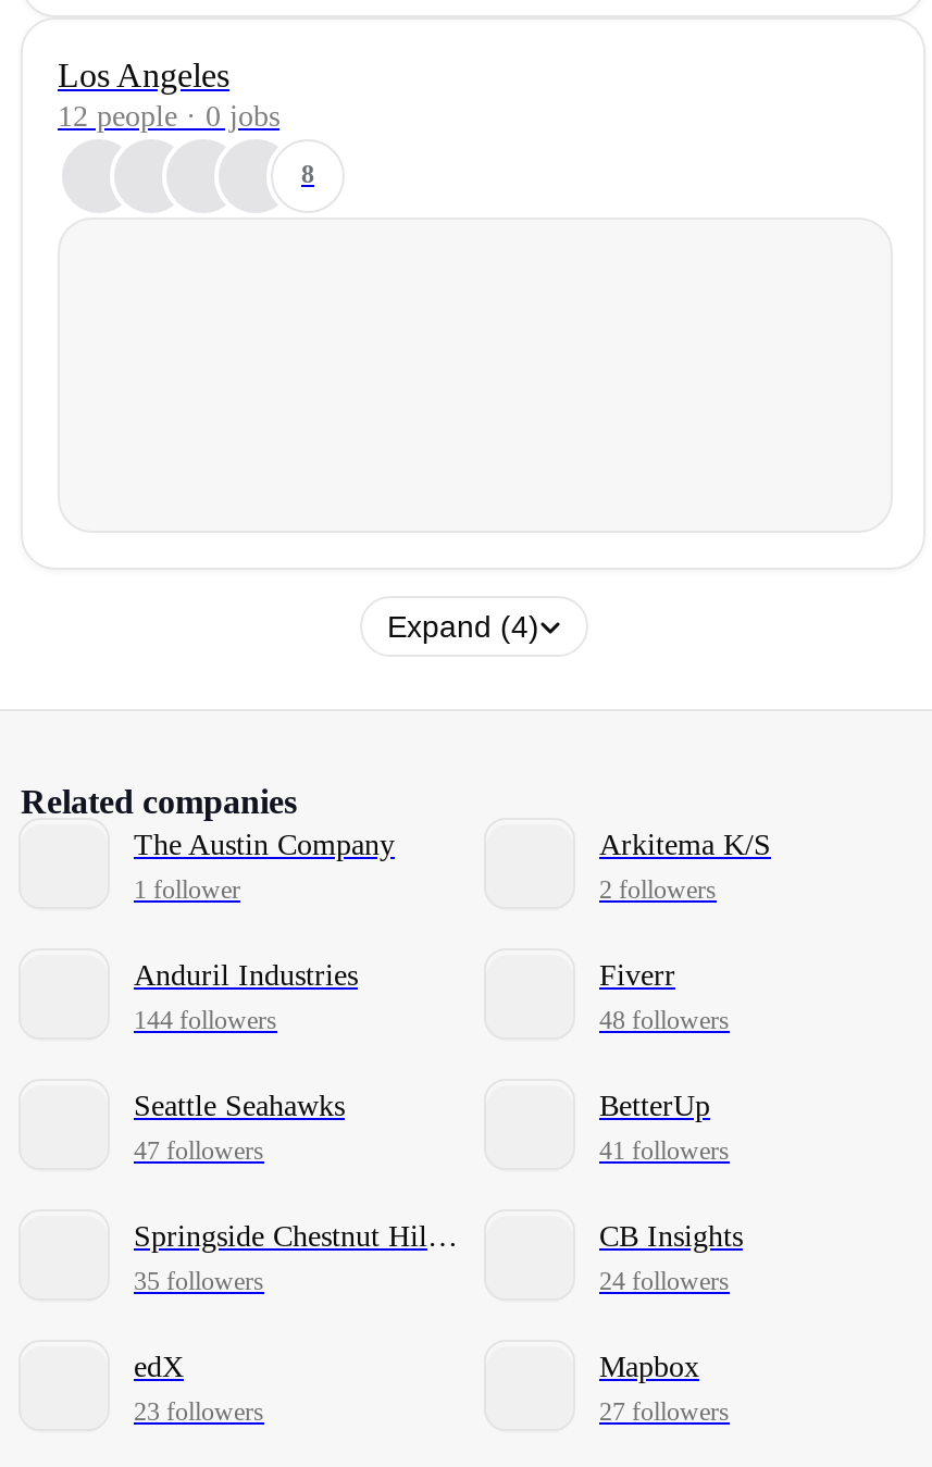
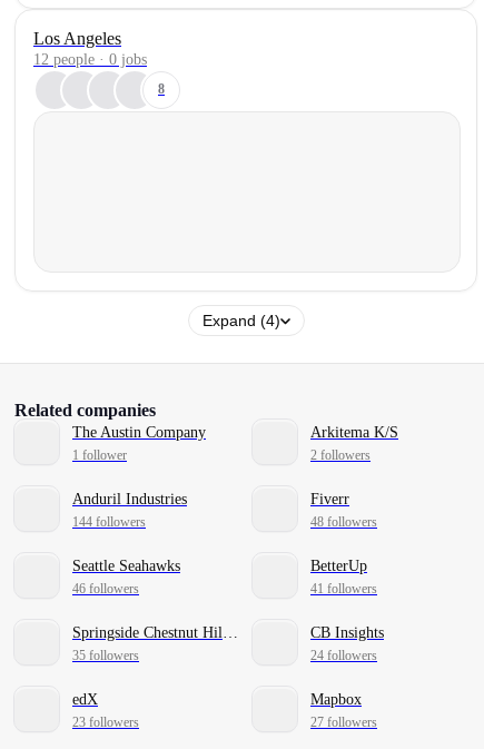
[134,1136,264,1166] 47 followers -> [72,581,139,597] 46 followers

